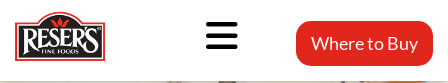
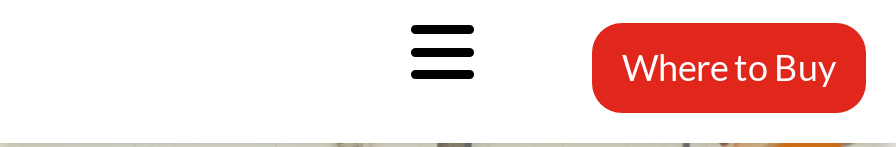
[14,11,106,62] [image] -> none

